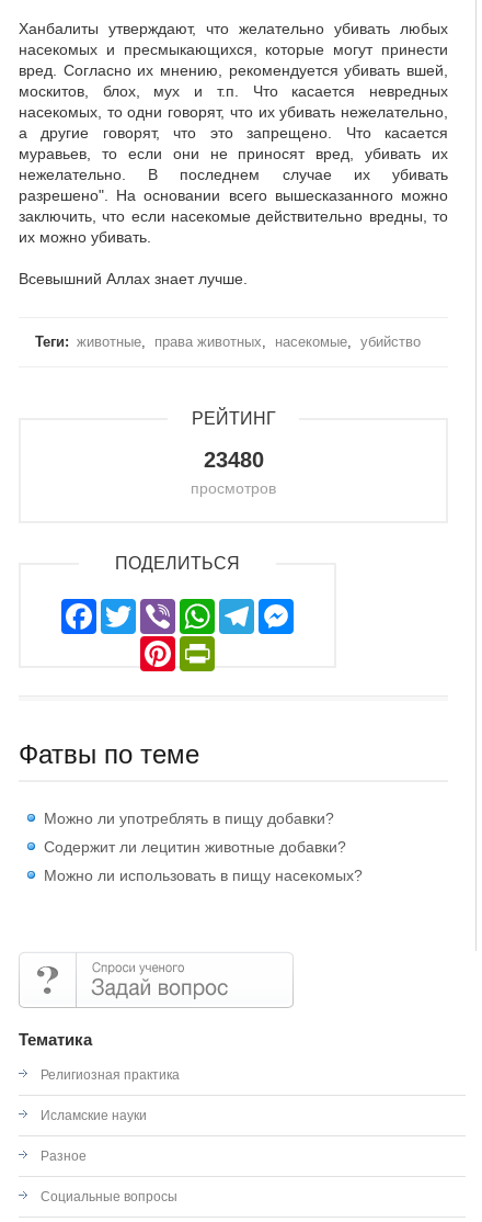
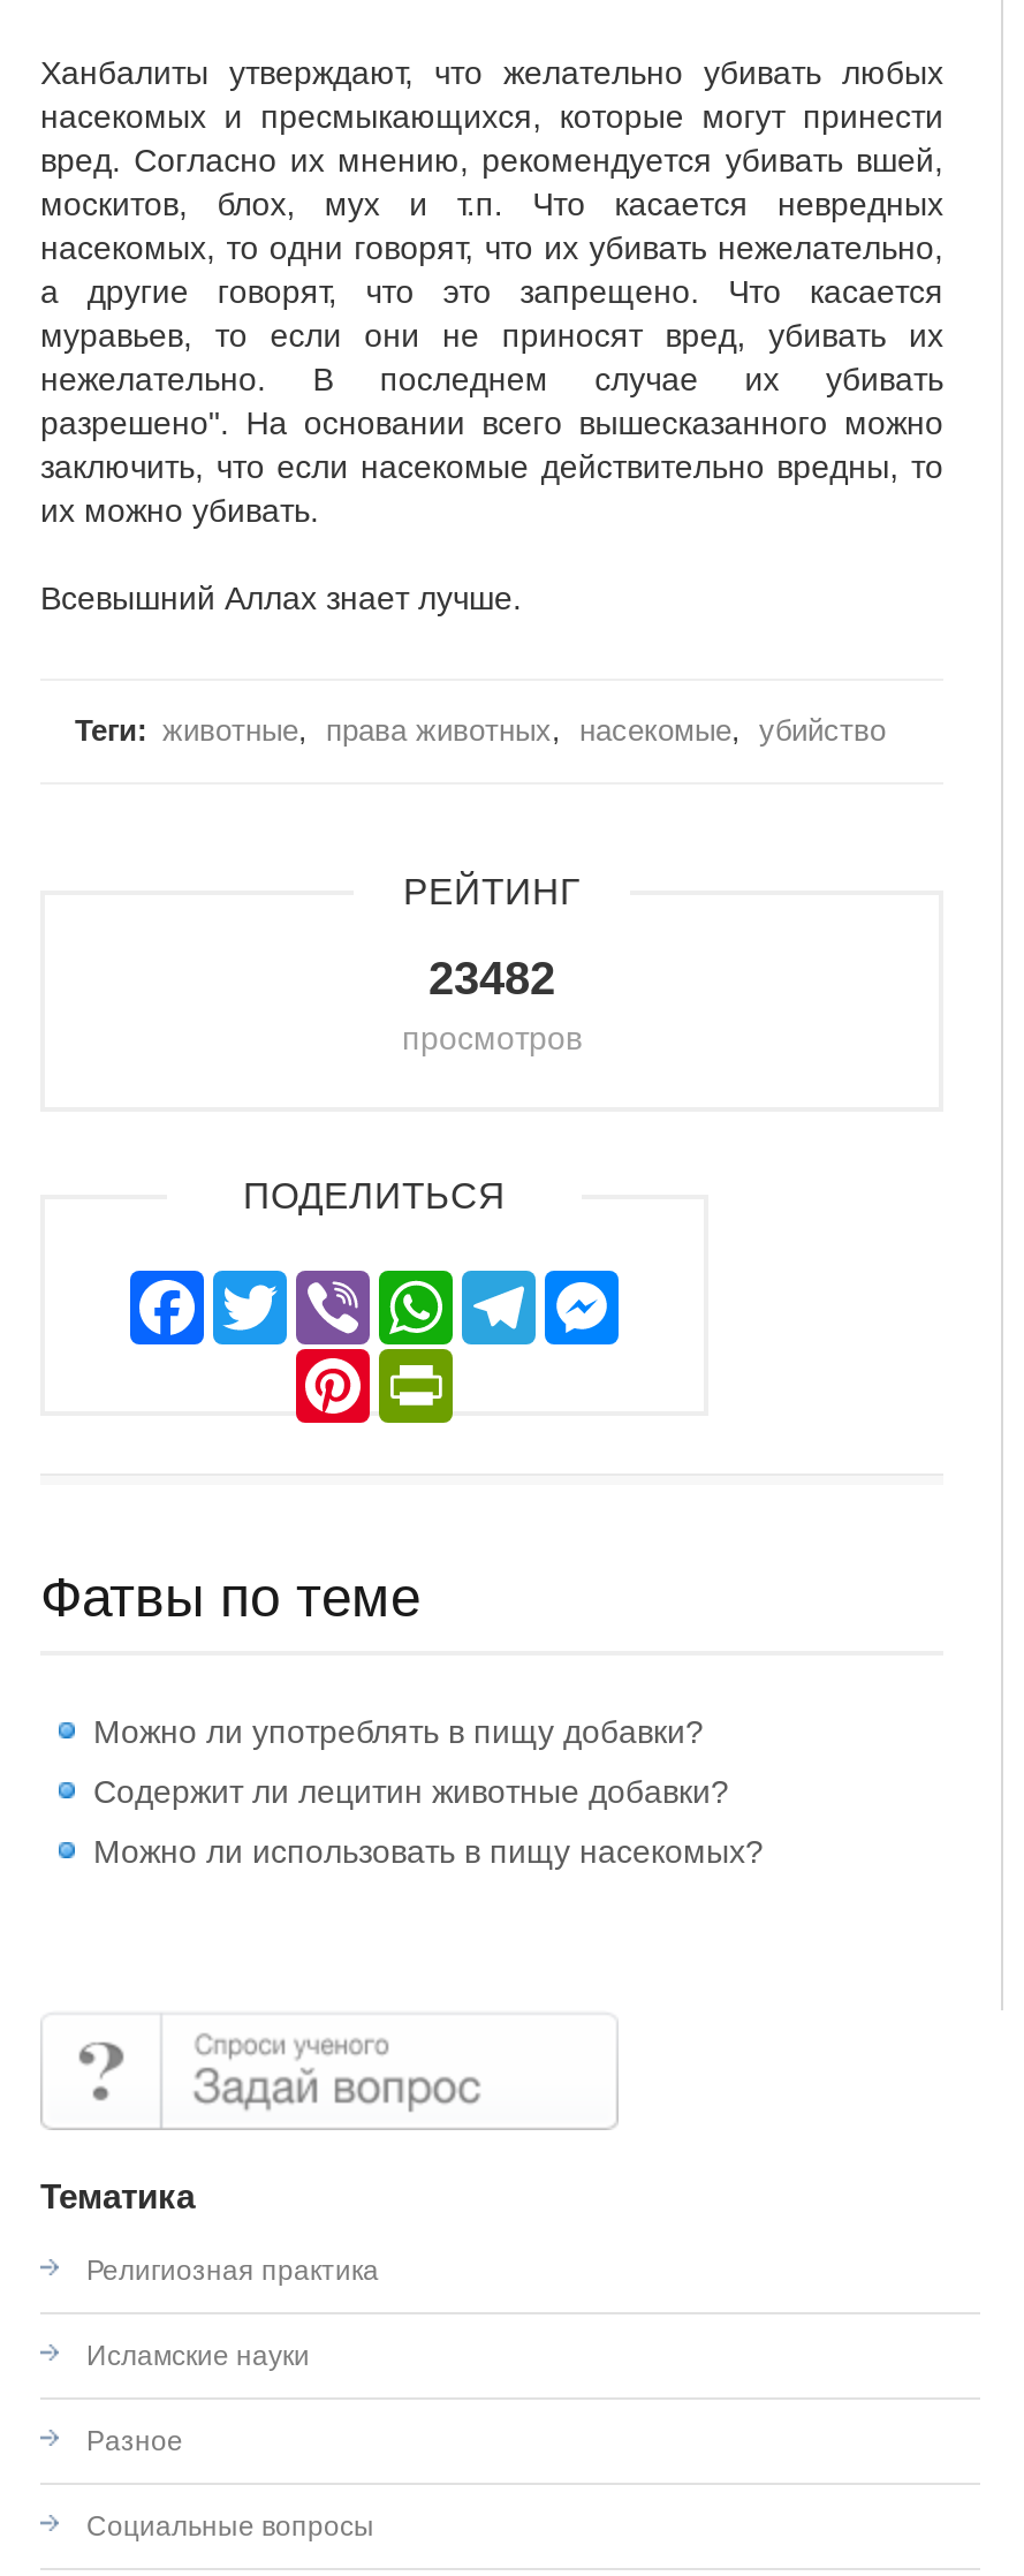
[203,448,263,472] 23480 -> [428,953,555,1003] 23482

